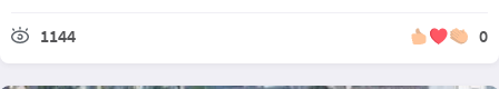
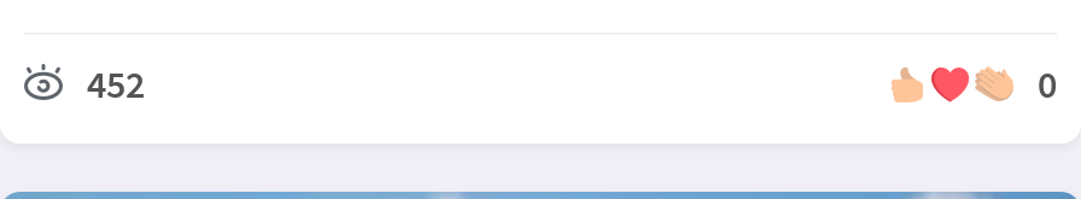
[40,24,76,47] 1144 -> [87,59,145,107] 452

